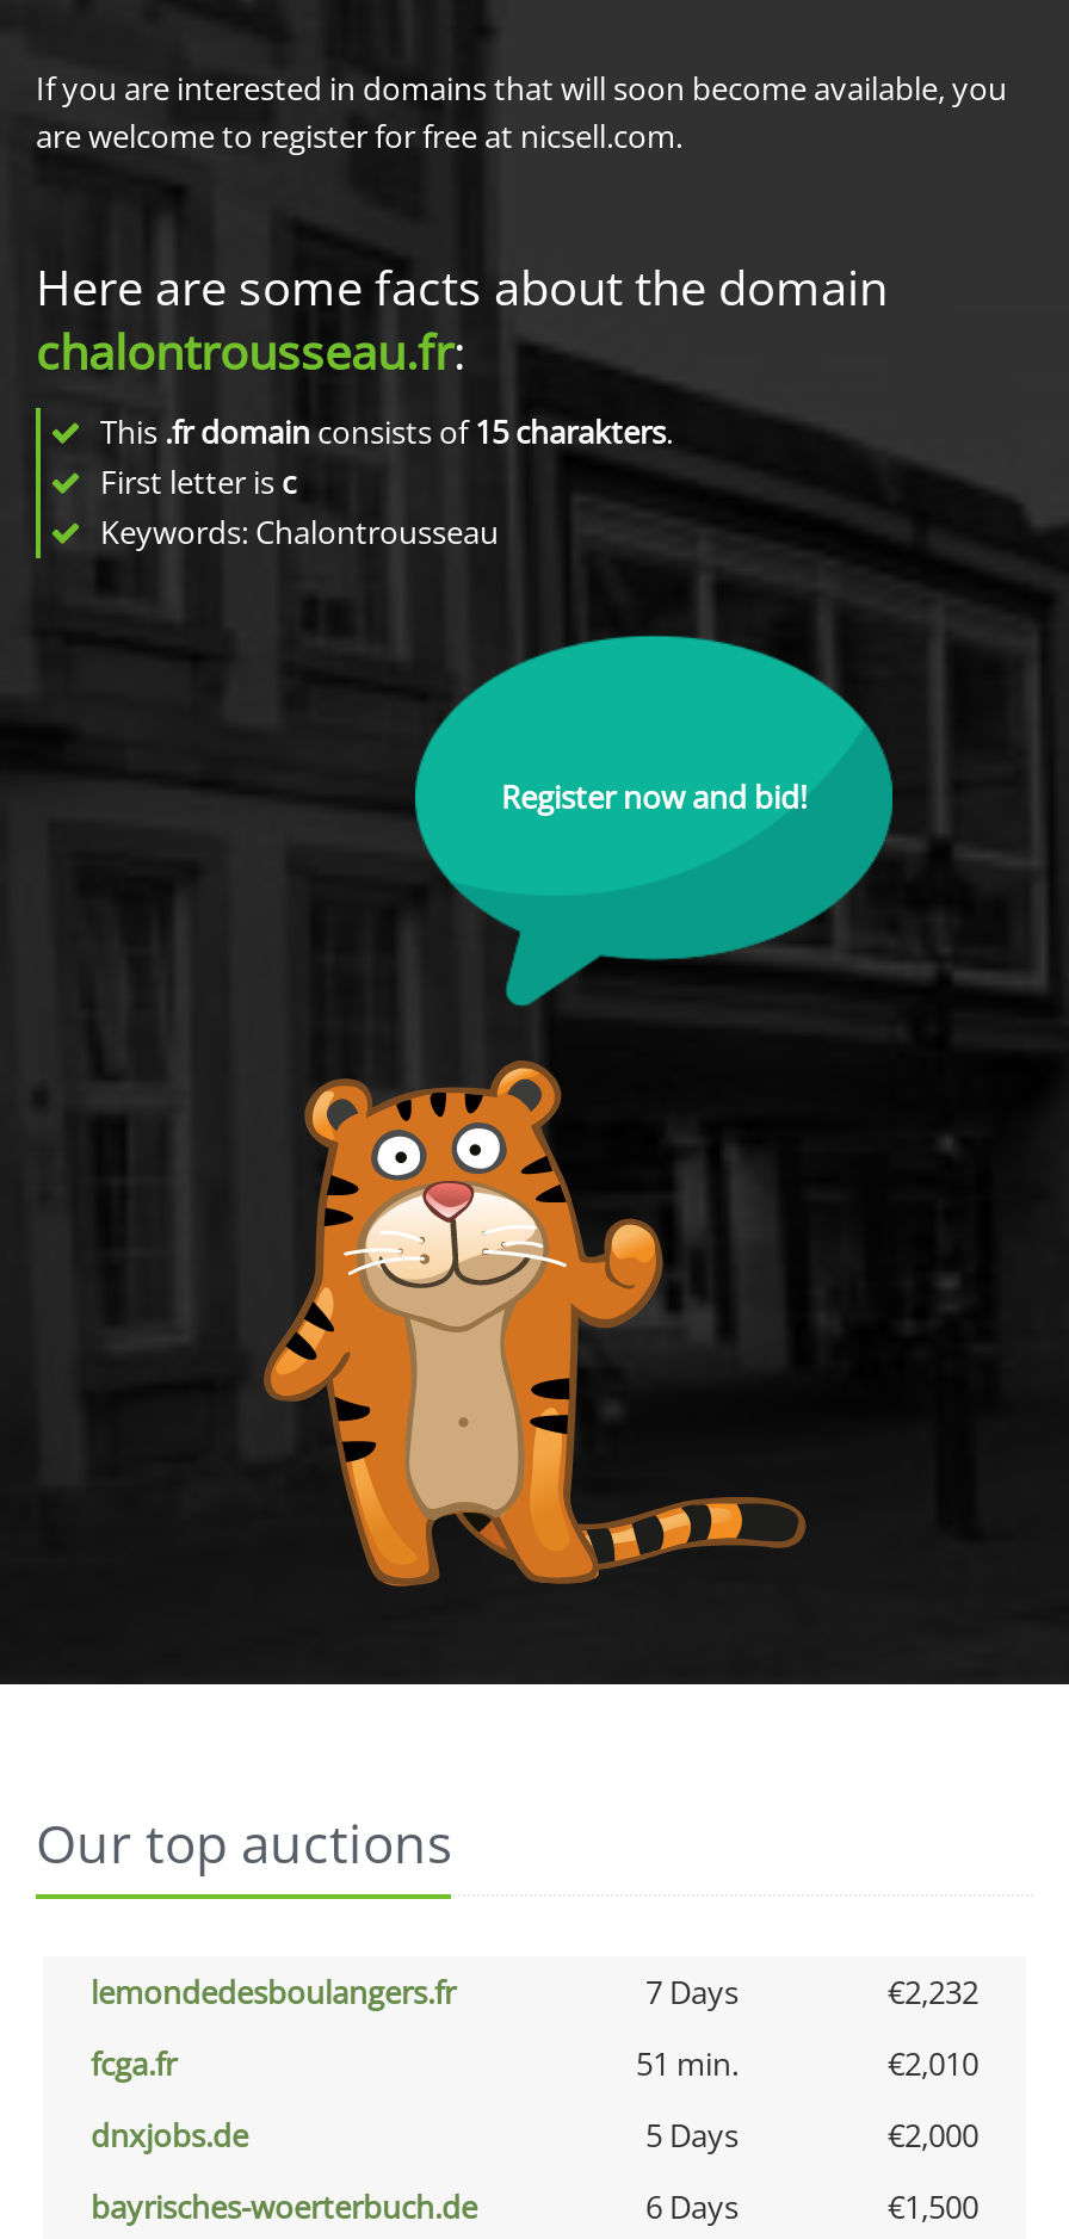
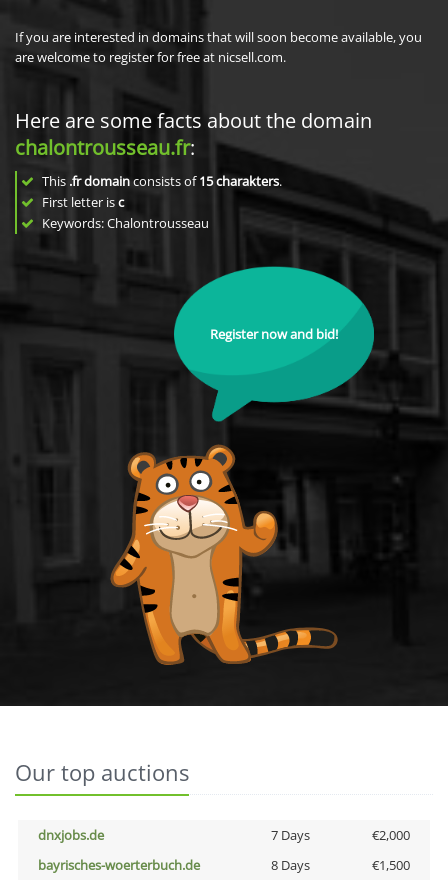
[91,1971,978,2085] lemondedesboulangers.fr | 7 Days | €2,232 | fcga.fr | 51 min. | €2,010 -> none
[645,2114,739,2157] 5 Days -> [270,826,309,844] 7 Days
[645,2185,739,2228] 6 Days -> [270,856,309,874] 8 Days

